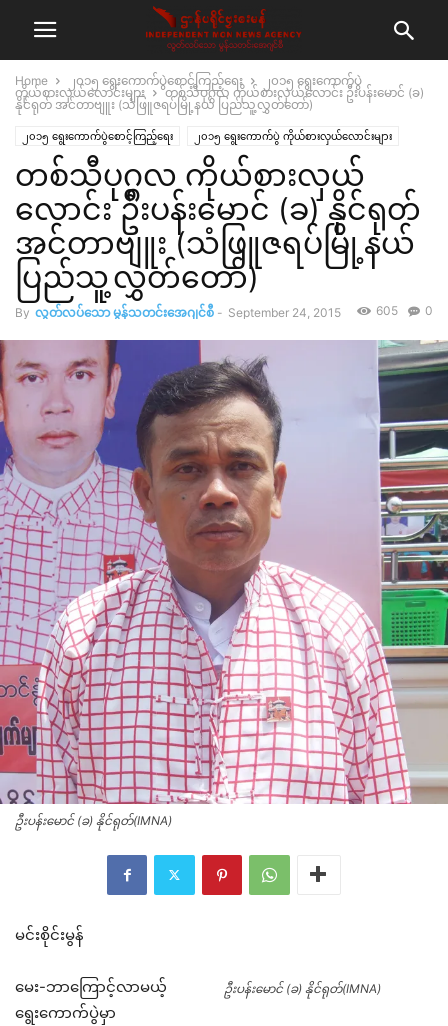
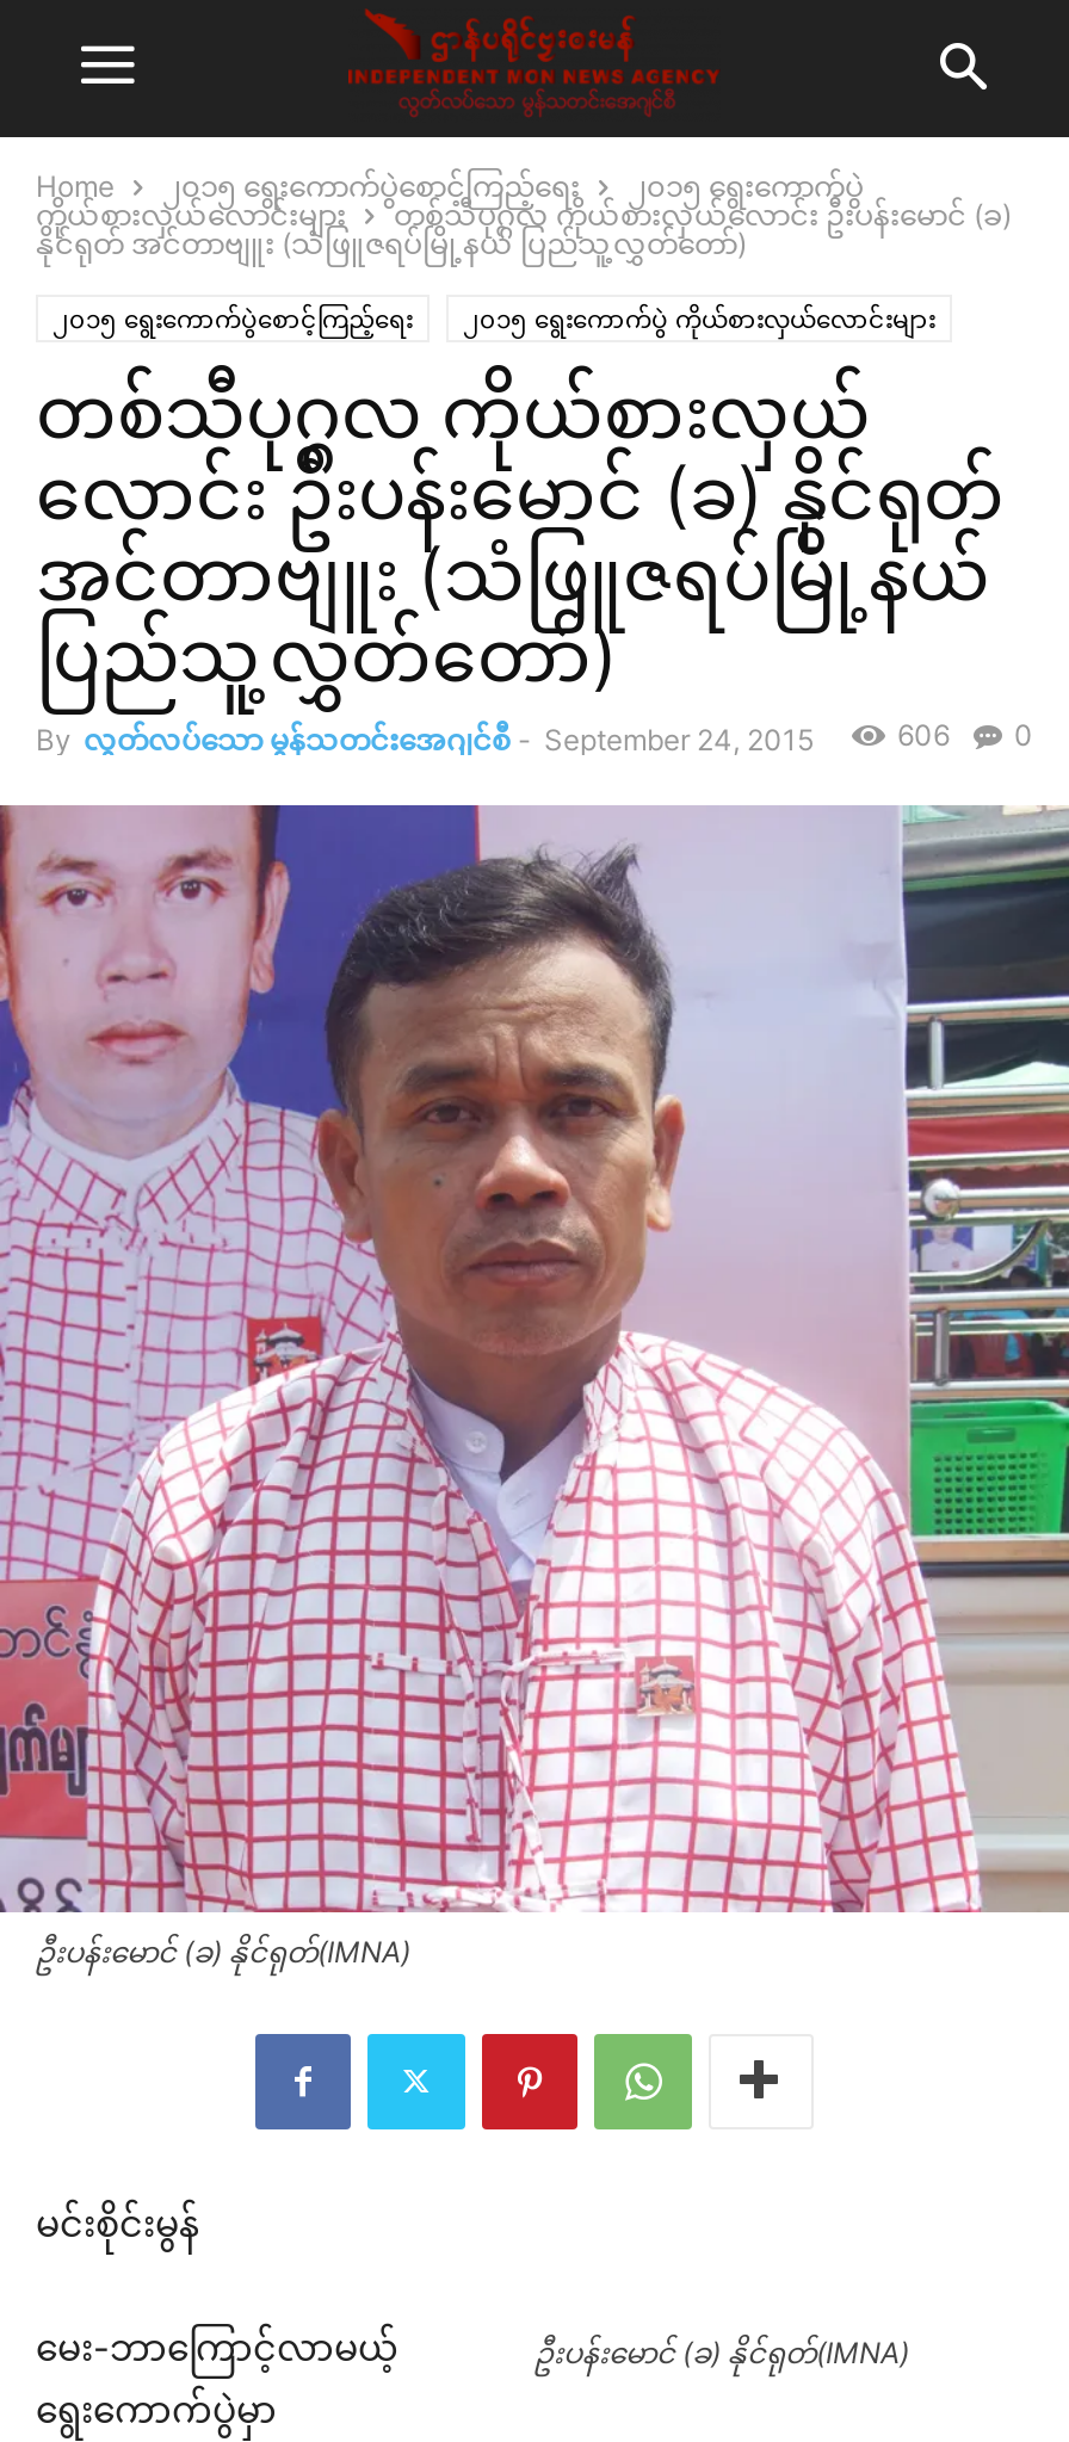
[376,303,433,318] 605 0 -> [897,717,1033,753] 606 0

